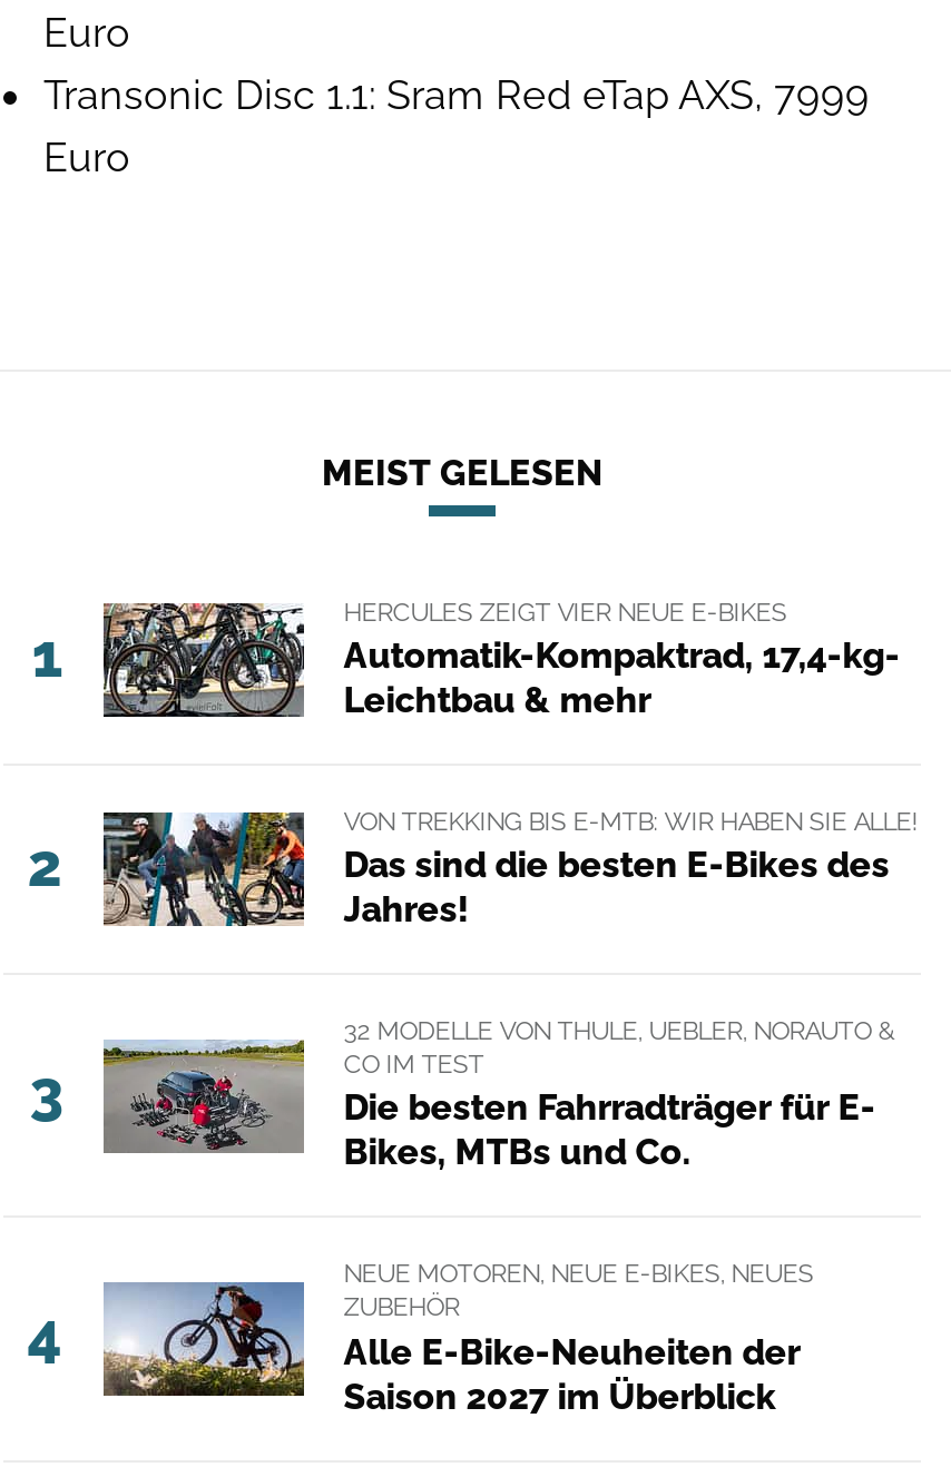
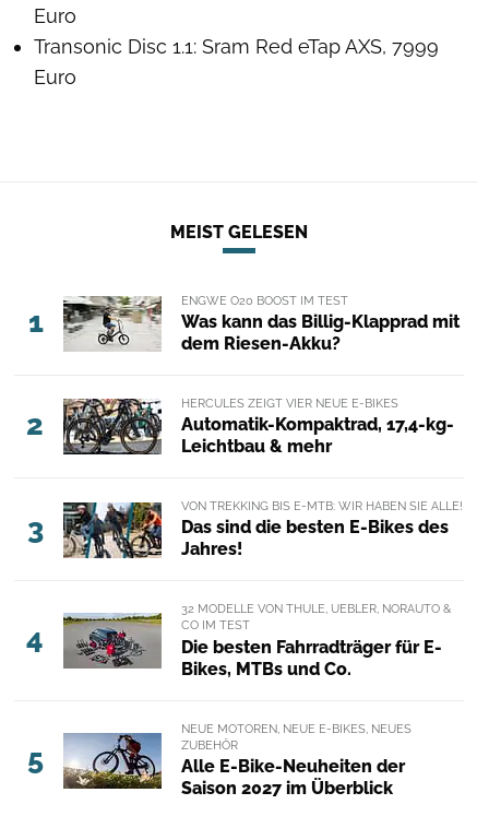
none -> [26,292,459,442] [image] | ENGWE O20 BOOST IM TEST | Was kann das Billig-Klapprad mit | dem Riesen-Akku? | 2
[27,831,63,900] 2 -> [27,511,43,545] 3
[30,1058,63,1127] 3 -> [26,622,43,656] 4
[27,1301,63,1370] 4 -> [27,741,43,775] 5

